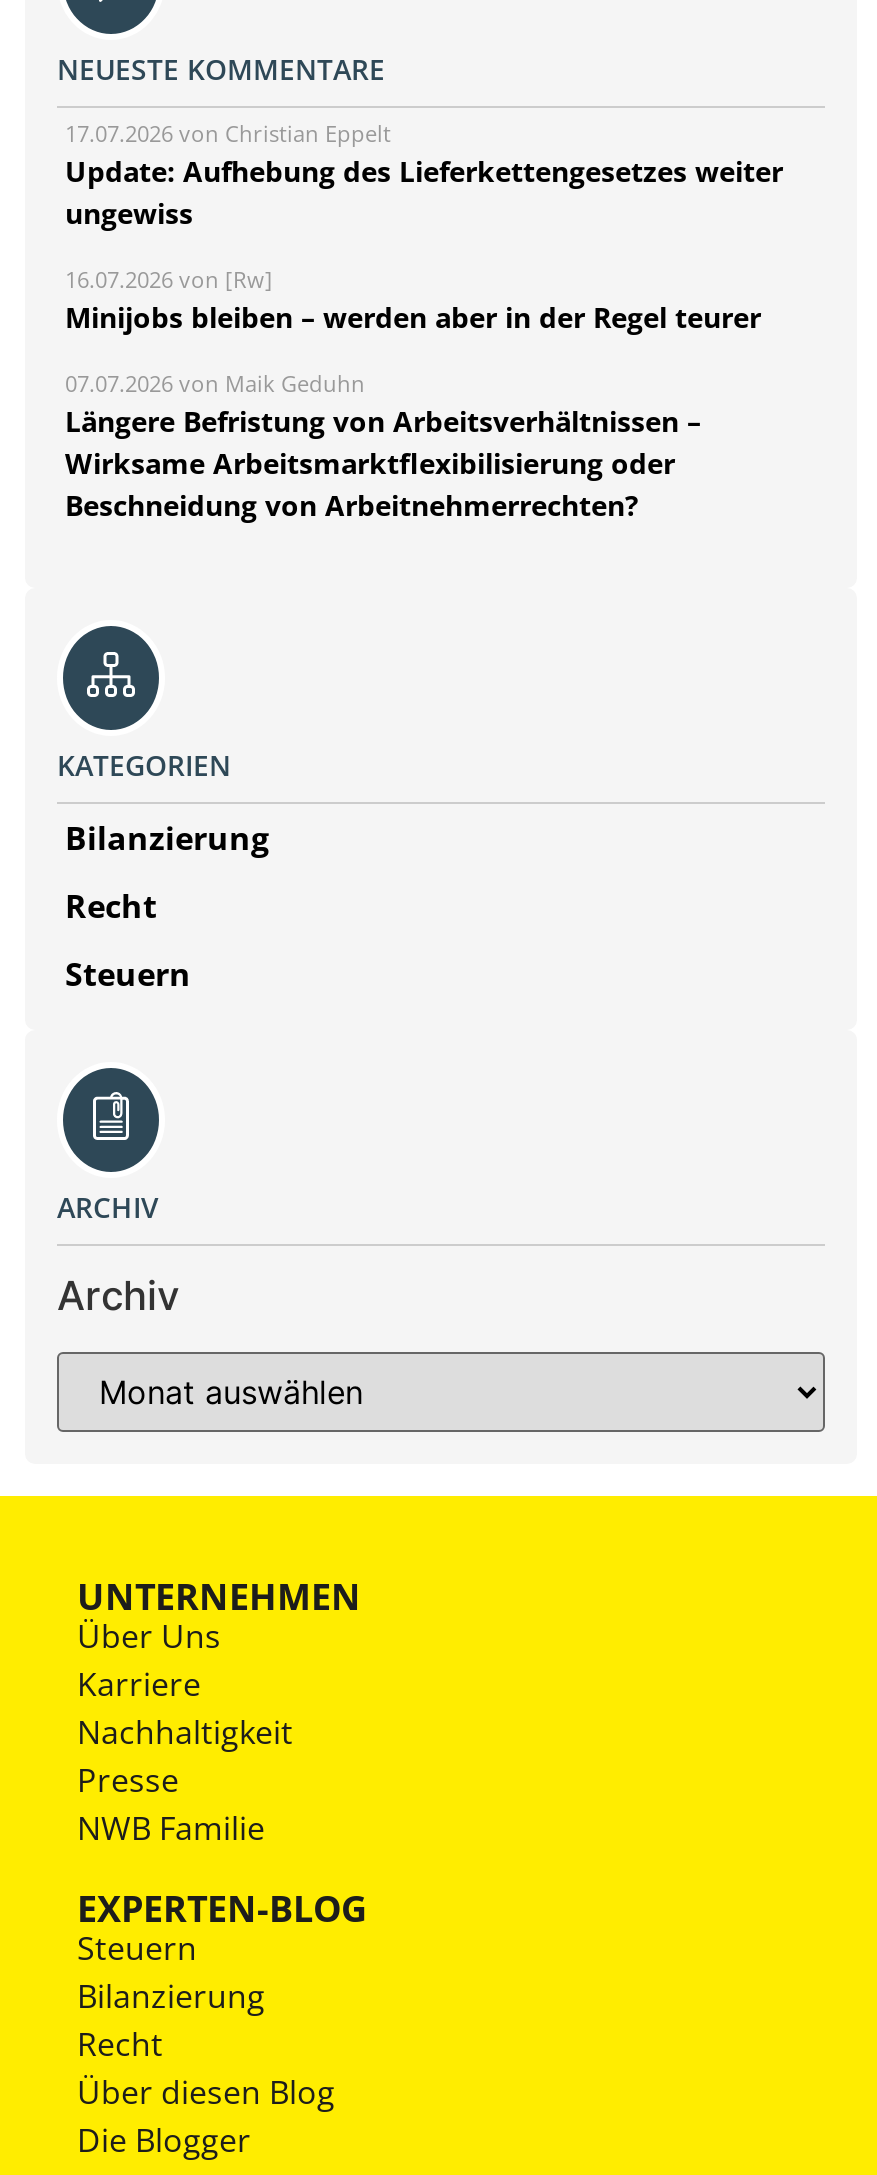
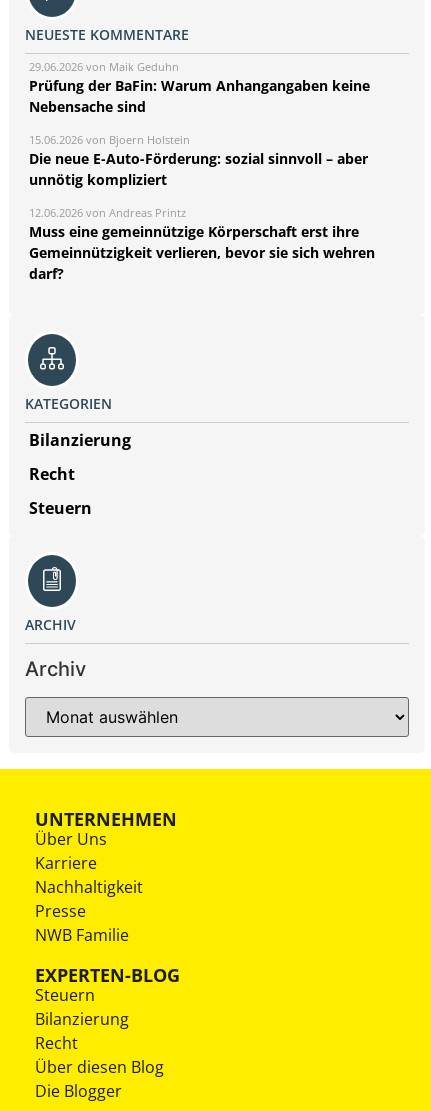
[65,118,783,232] 17.07.2026 von Christian Eppelt | Update: Aufhebung des Lieferkettengesetzes weiter | ungewiss -> [29,59,370,116] 29.06.2026 von Maik Geduhn | Prüfung der BaFin: Warum Anhangangaben keine | Nebensache sind
[65,264,761,336] 16.07.2026 von [Rw] | Minijobs bleiben – werden aber in der Regel teurer -> [29,132,368,189] 15.06.2026 von Bjoern Holstein | Die neue E-Auto-Förderung: sozial sinnvoll – aber | unnötig kompliziert
[65,368,701,524] 07.07.2026 von Maik Geduhn | Längere Befristung von Arbeitsverhältnissen – | Wirksame Arbeitsmarktflexibilisierung oder | Beschneidung von Arbeitnehmerrechten? -> [29,205,375,283] 12.06.2026 von Andreas Printz | Muss eine gemeinnützige Körperschaft erst ihre | Gemeinnützigkeit verlieren, bevor sie sich wehren | darf?

